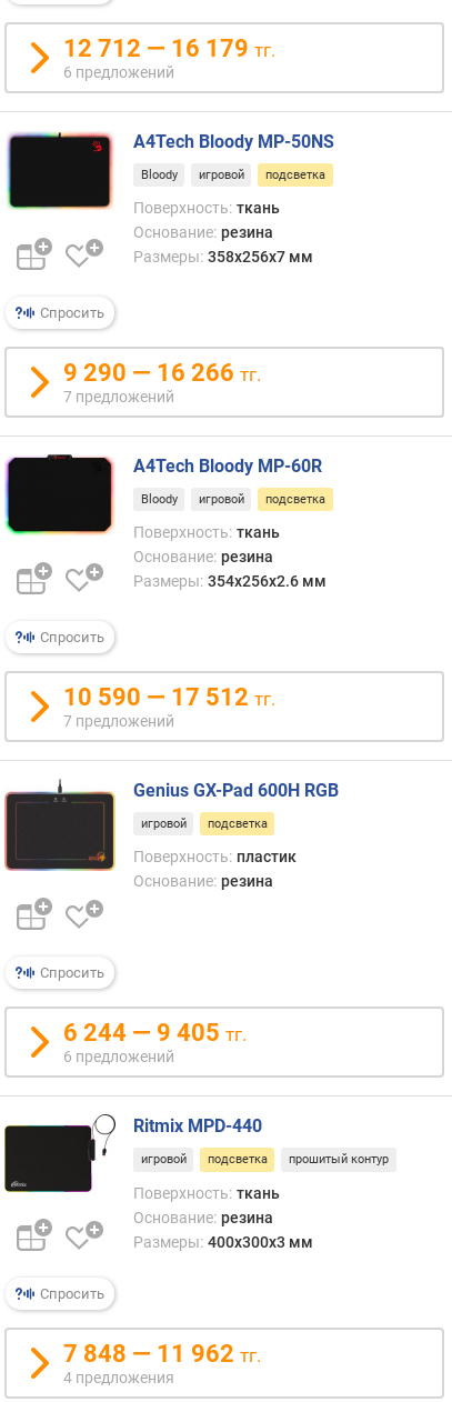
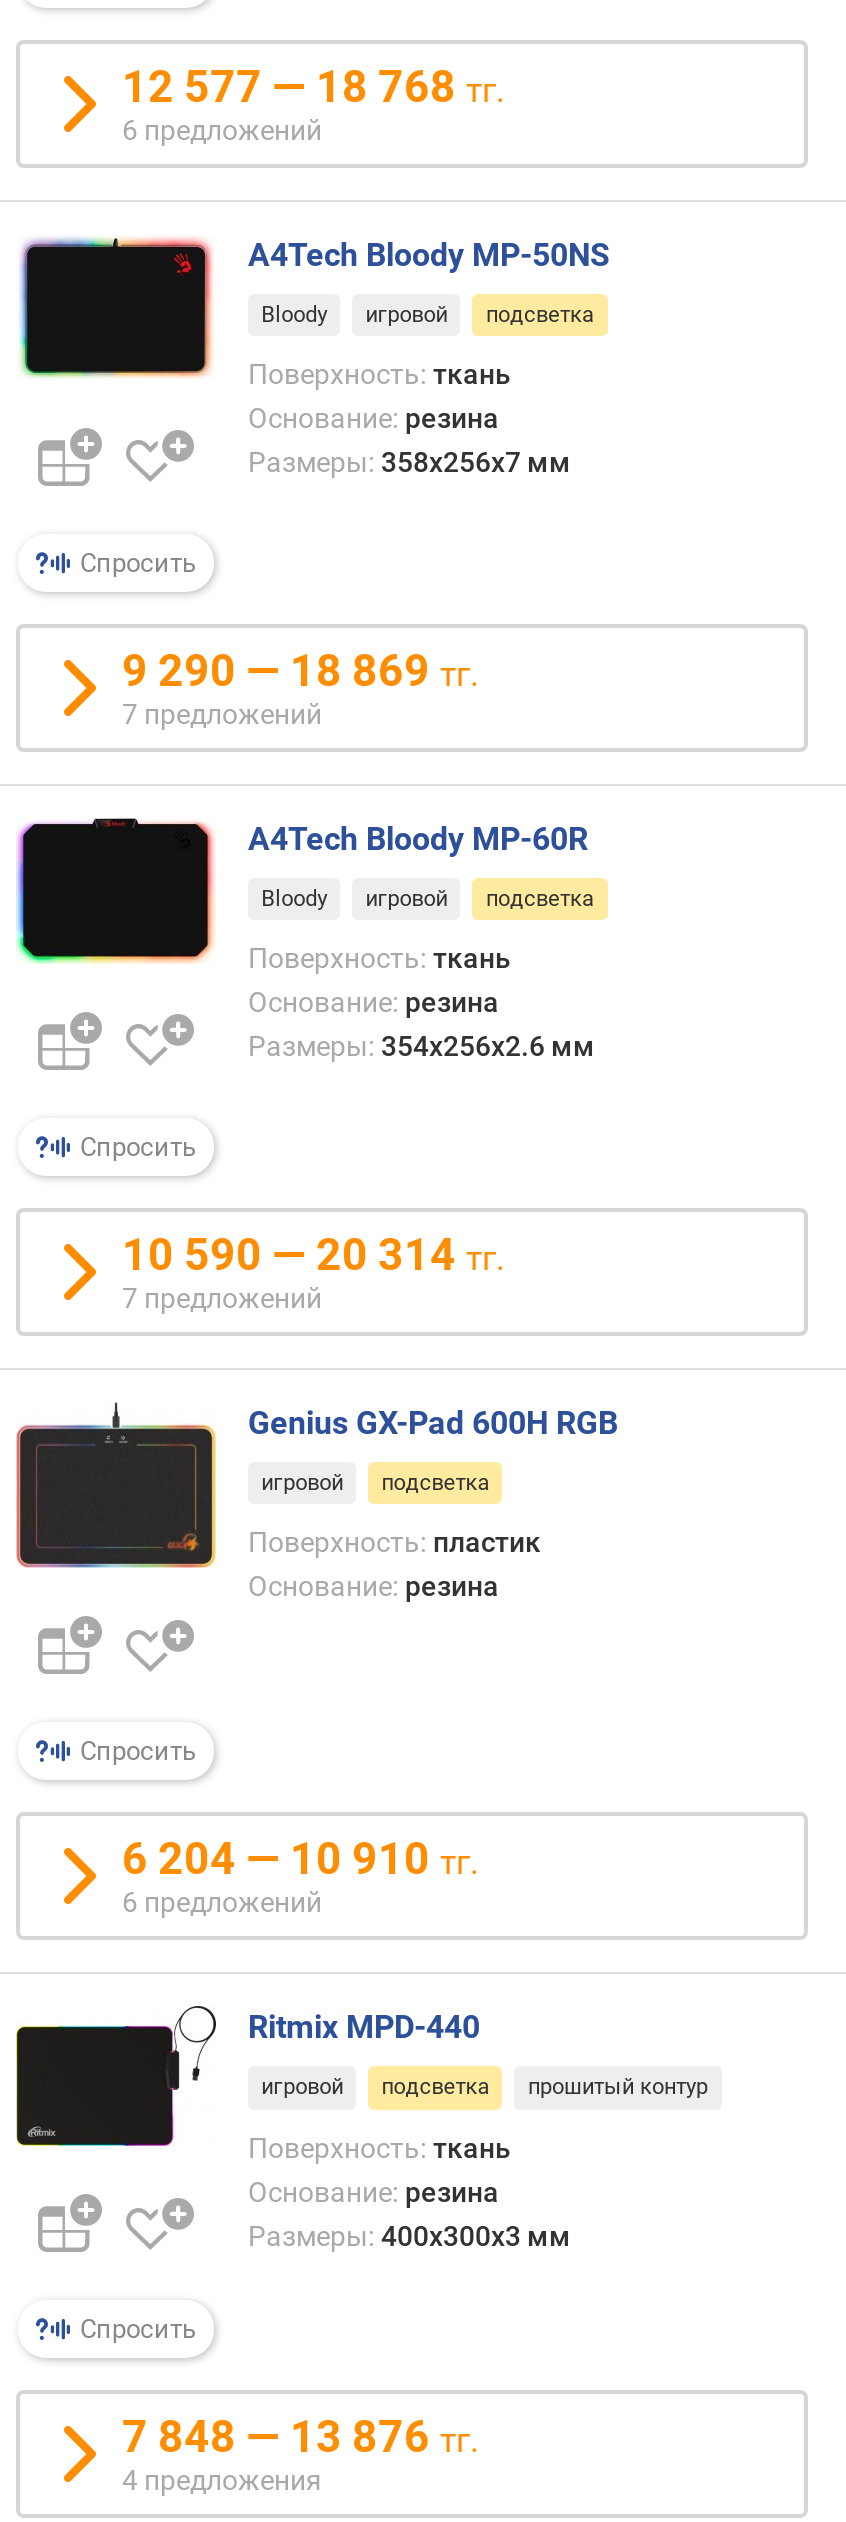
[63,34,275,62] 12 712 — 16 179 тг. -> [122,61,504,111] 12 577 — 18 768 тг.
[63,358,261,386] 9 290 — 16 266 тг. -> [122,645,478,695] 9 290 — 18 869 тг.
[63,683,275,711] 10 590 — 17 512 тг. -> [122,1229,504,1279] 10 590 — 20 314 тг.
[63,1019,247,1047] 6 244 — 9 405 тг. -> [122,1834,478,1884] 6 204 — 10 910 тг.
[63,1340,261,1368] 7 848 — 11 962 тг. -> [122,2412,478,2462] 7 848 — 13 876 тг.

